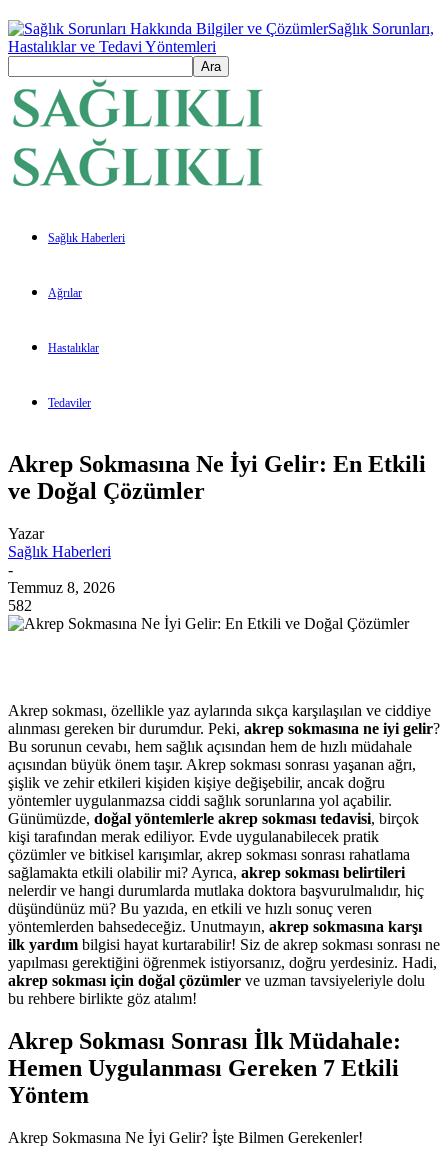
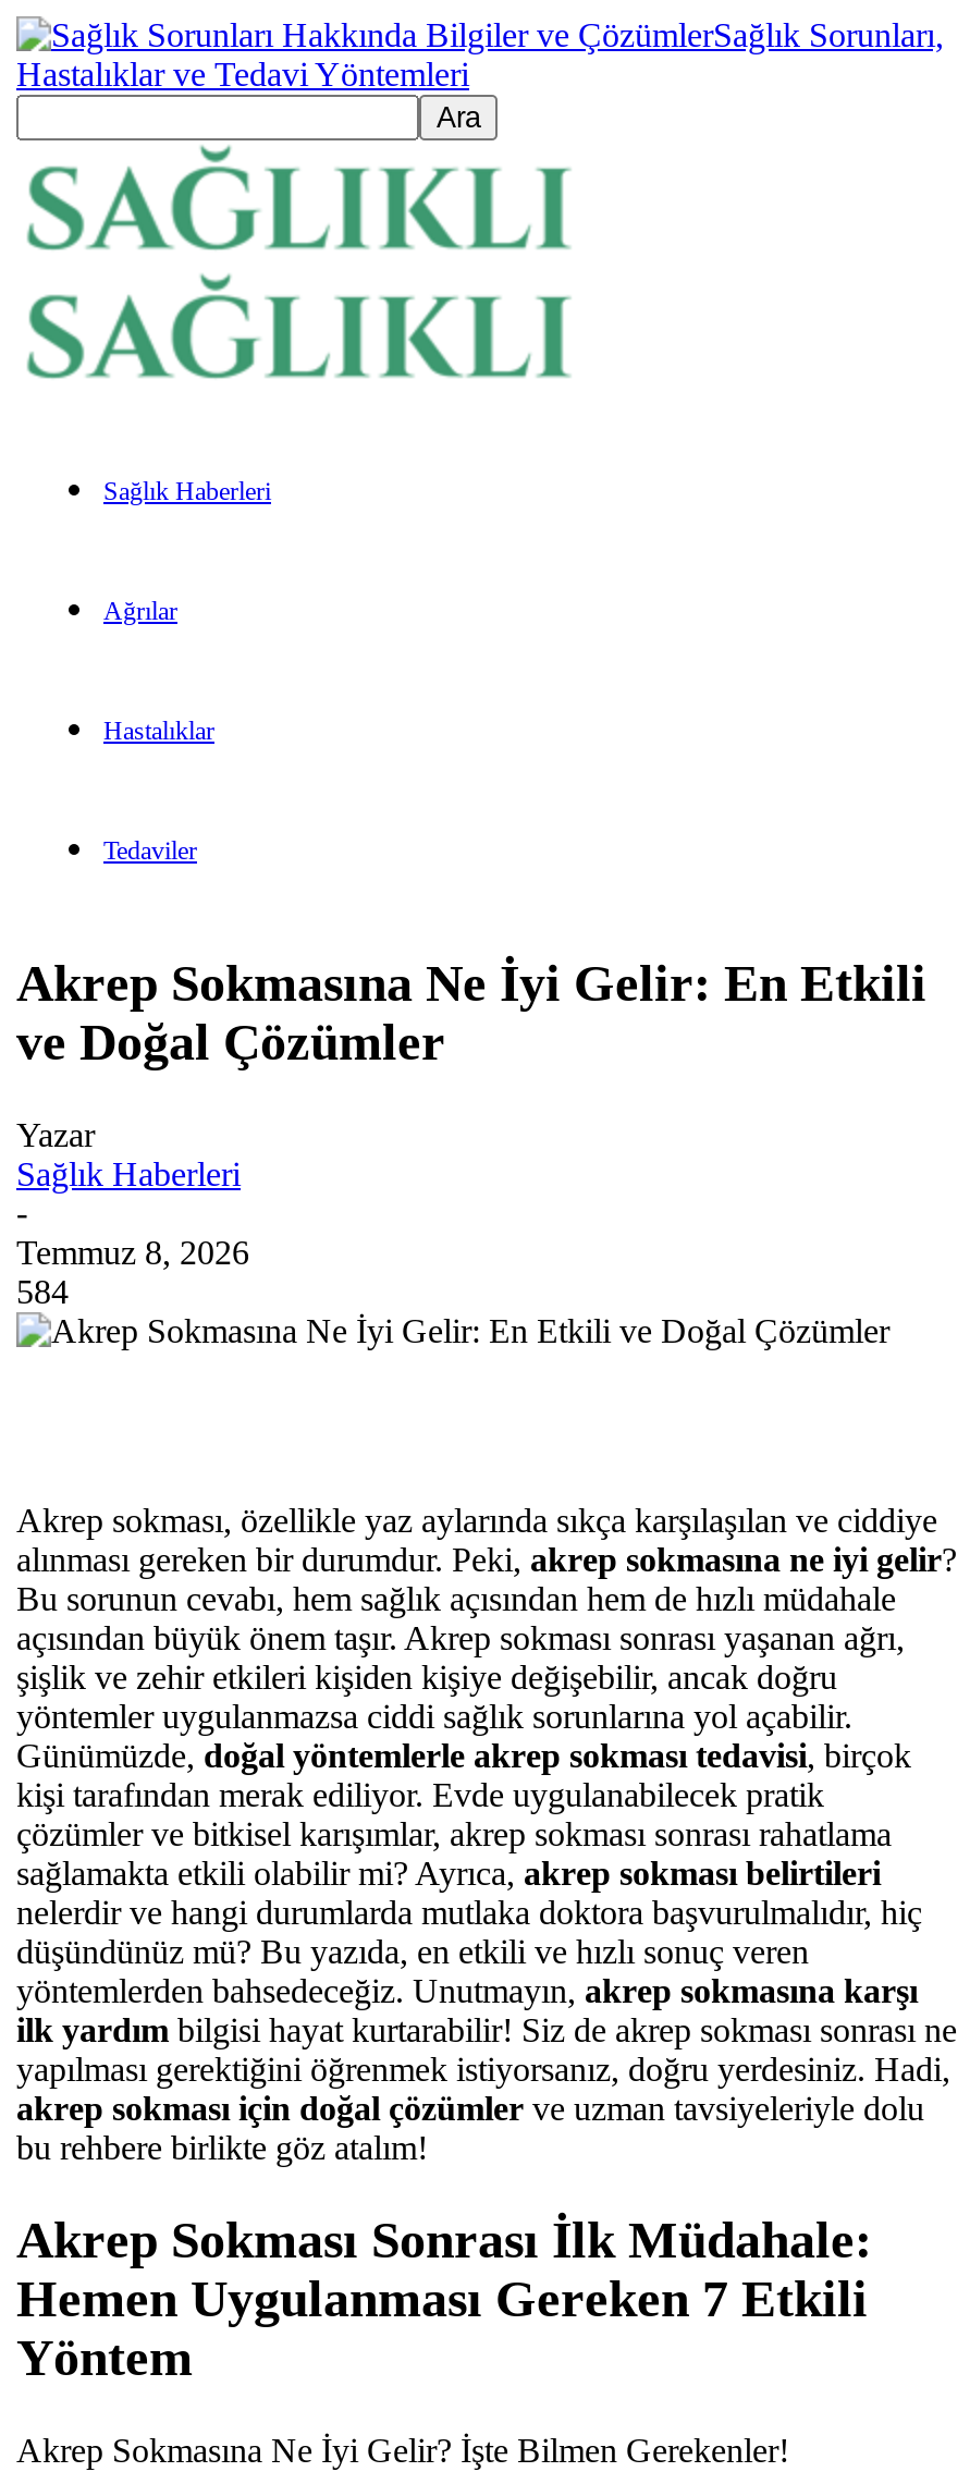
[8,597,32,614] 582 -> [16,1273,69,1310] 584

